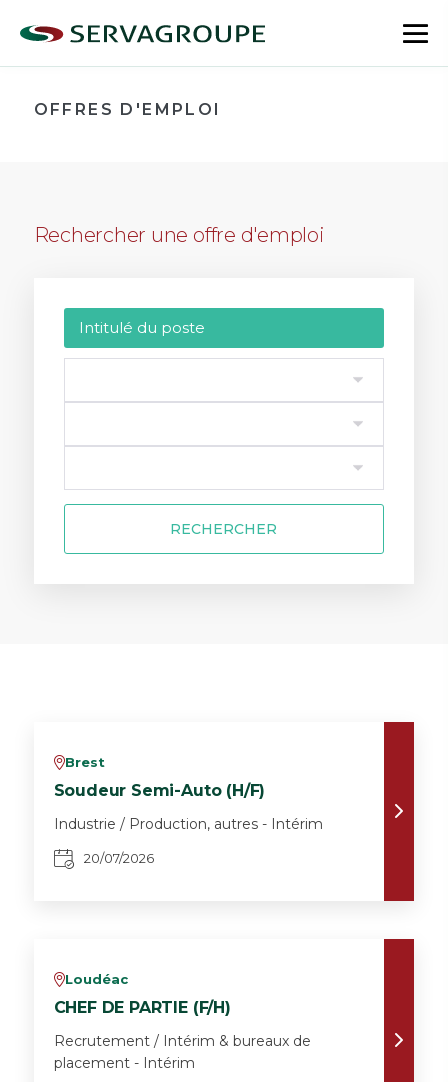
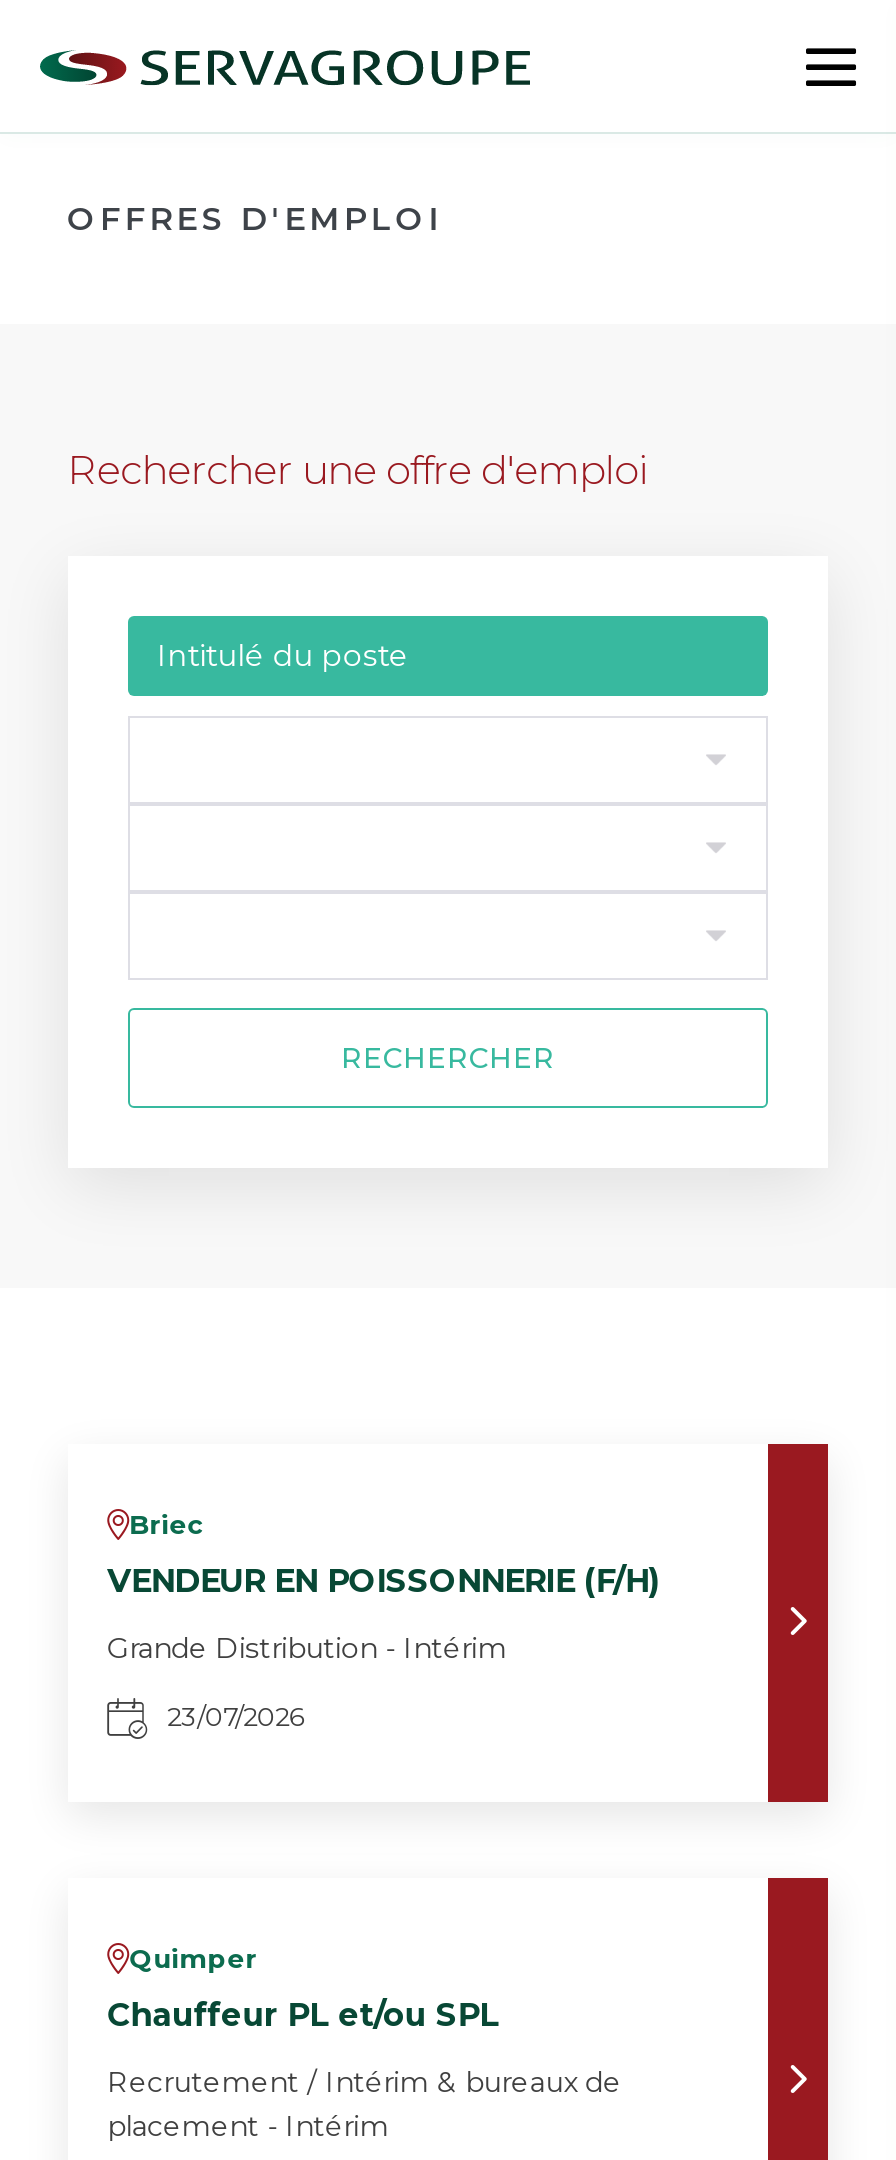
[54,754,105,770] vBrest -> [107,1507,203,1539] vBriec
[54,781,265,800] Soudeur Semi-Auto (H/F) -> [107,1562,660,1600] VENDEUR EN POISSONNERIE (F/H)
[54,815,323,833] Industrie / Production, autres - Intérim -> [107,1630,507,1666] Grande Distribution - Intérim
[84,850,154,866] 20/07/2026 -> [167,1701,305,1733] 23/07/2026
[54,971,128,987] vLoudéac -> [107,1942,257,1974] vQuimper
[54,998,231,1017] CHEF DE PARTIE (F/H) -> [107,1997,499,2035] Chauffeur PL et/ou SPL

